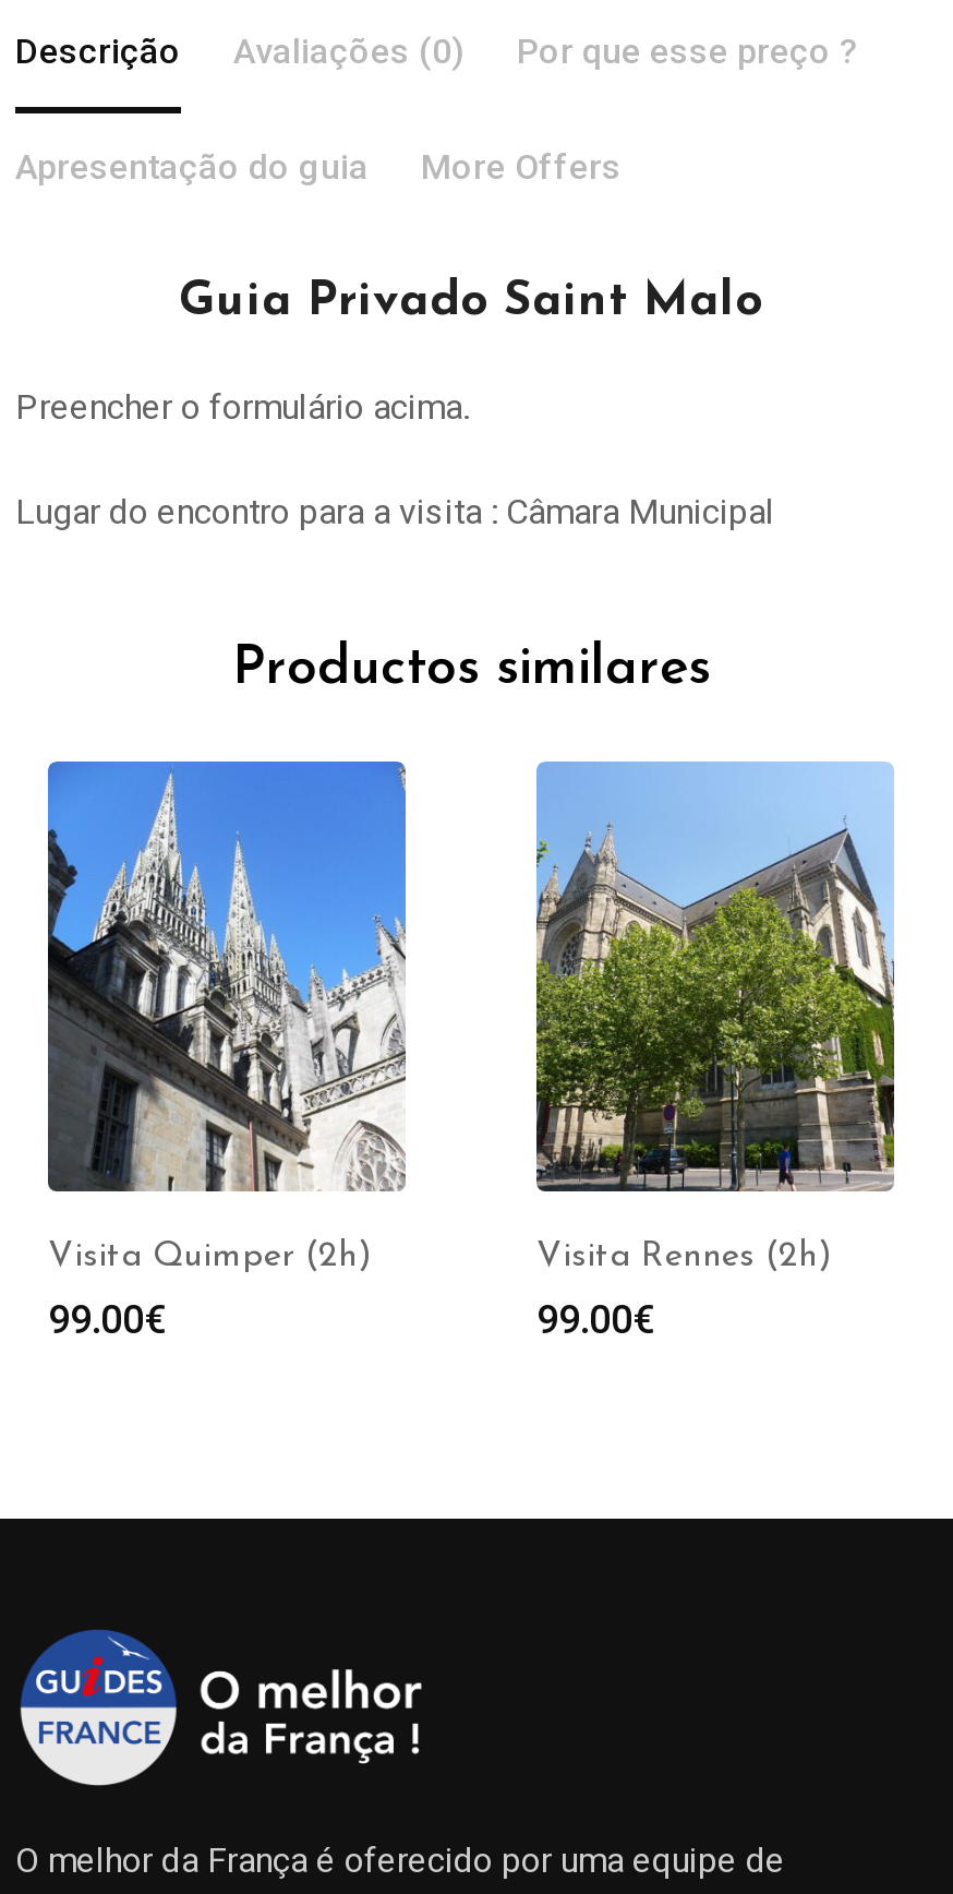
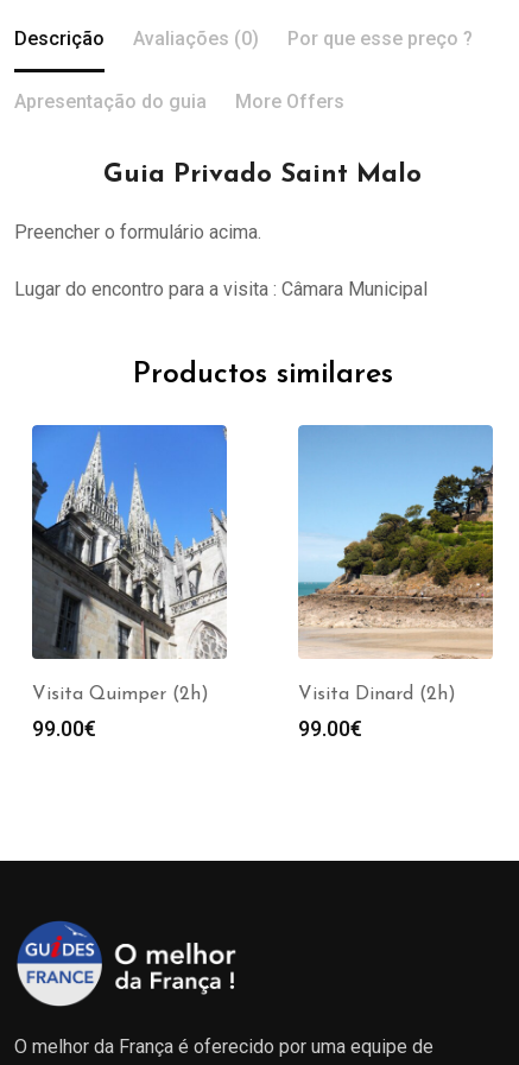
[534,766,896,1275] [image] | Visita Rennes (2h) -> [297,426,494,704] [image] | Visita Dinard (2h)

